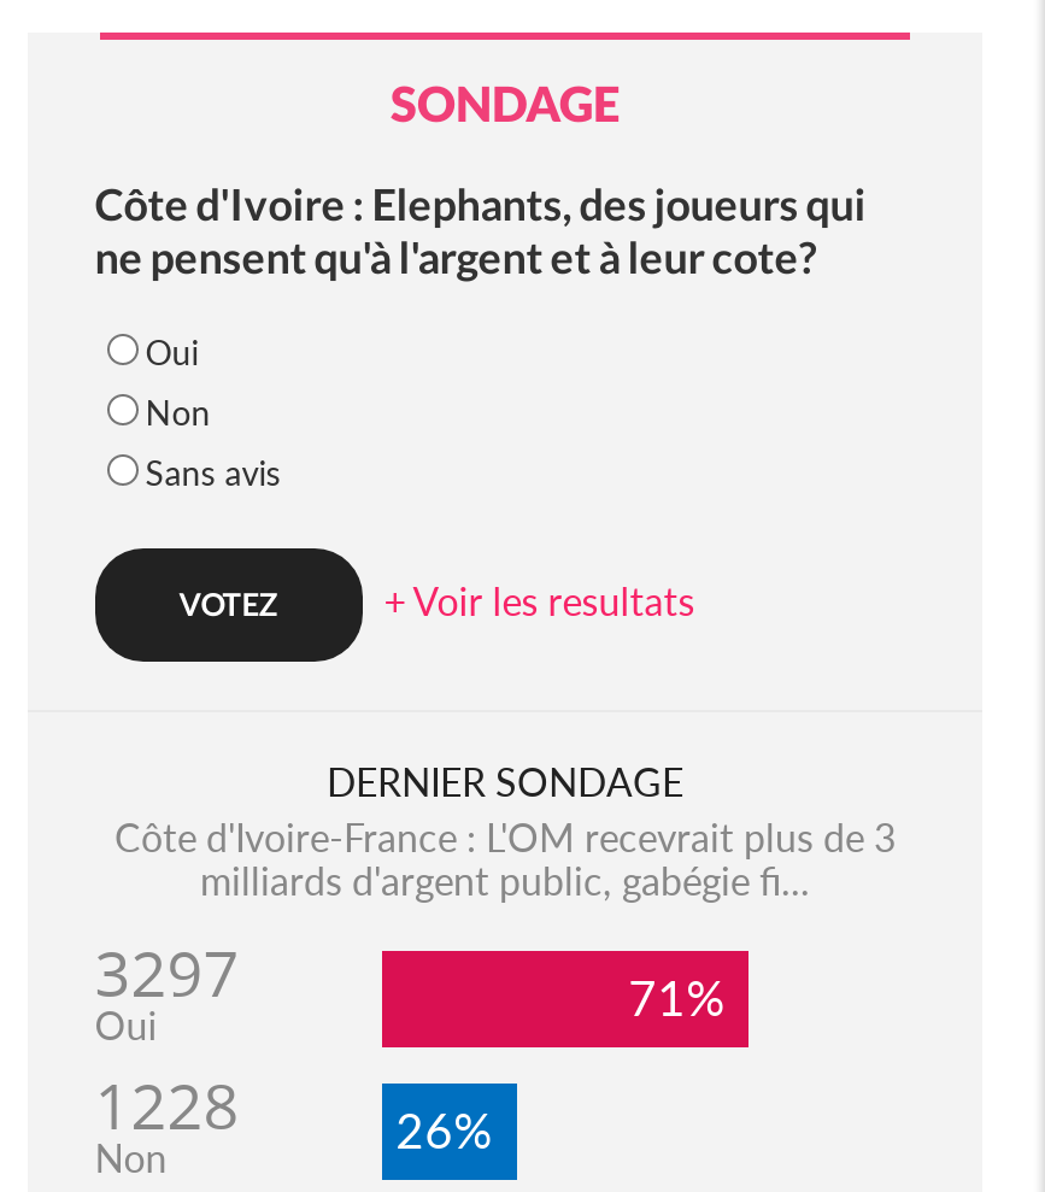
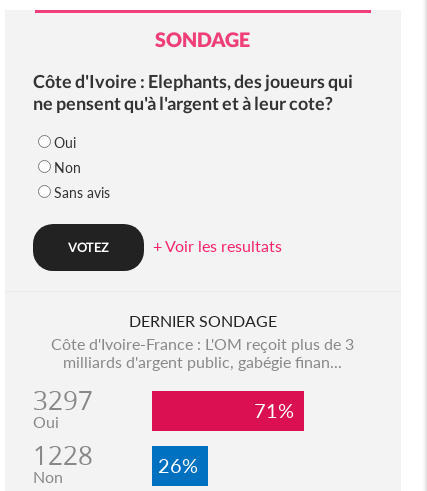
[115,814,896,859] Côte d'Ivoire-France : L'OM recevrait plus de 3 -> [51,334,354,353] Côte d'Ivoire-France : L'OM reçoit plus de 3
[200,857,810,903] milliards d'argent public, gabégie fi... -> [63,352,342,371] milliards d'argent public, gabégie finan...

